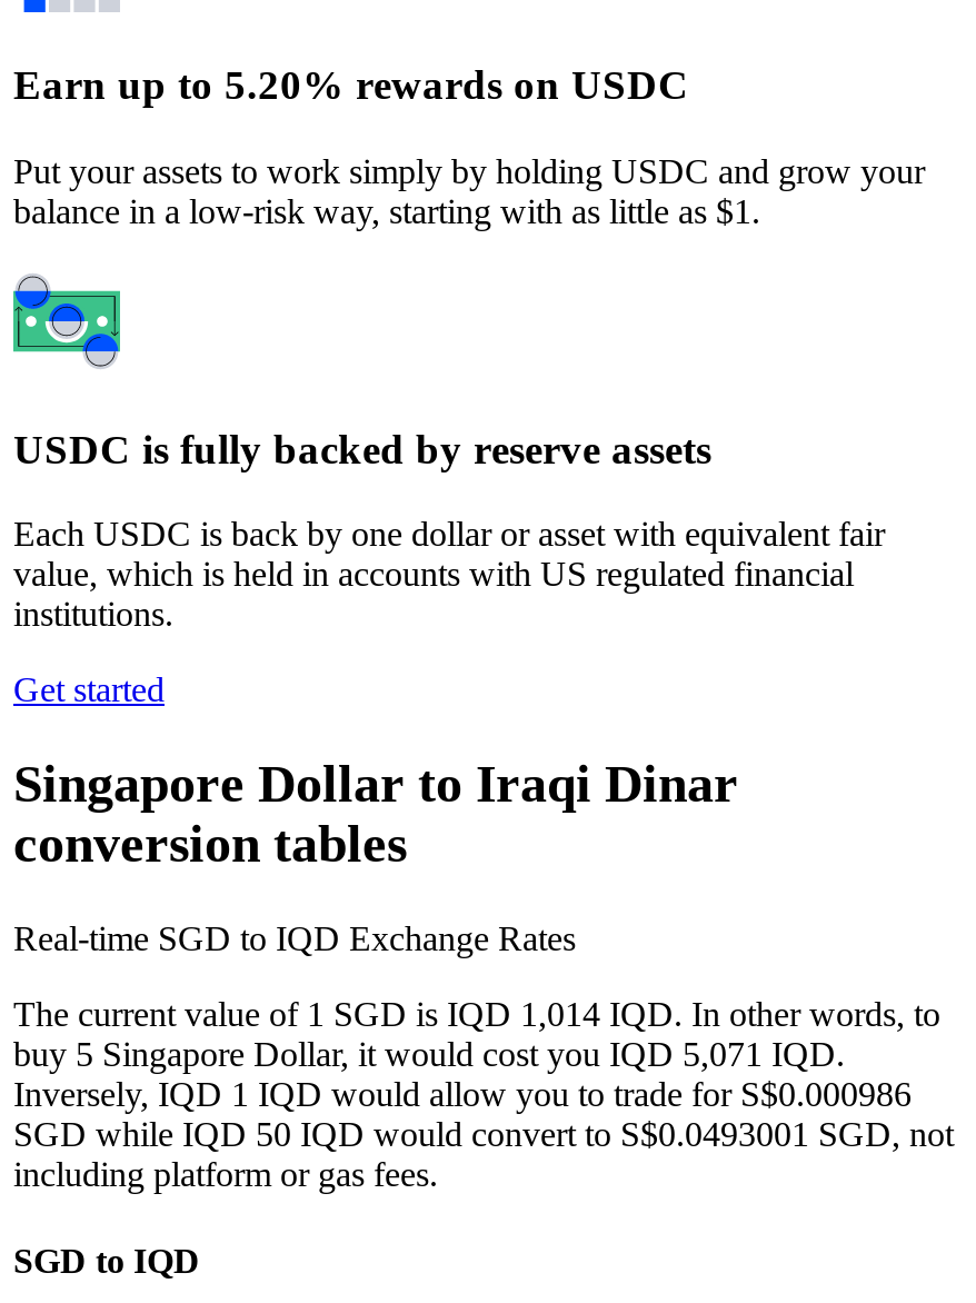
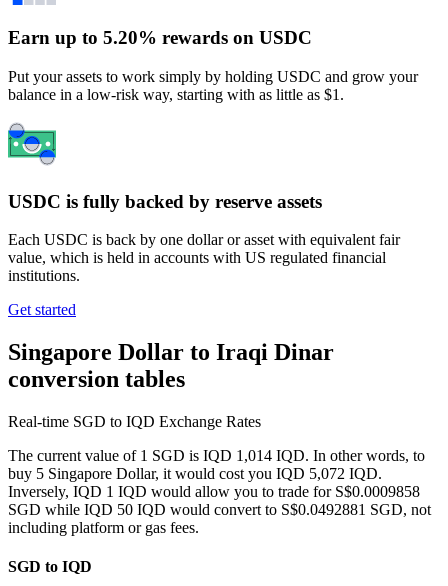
[13,1036,845,1073] buy 5 Singapore Dollar, it would cost you IQD 5,071 IQD. -> [8,465,382,482] buy 5 Singapore Dollar, it would cost you IQD 5,072 IQD.
[13,1076,912,1113] Inversely, IQD 1 IQD would allow you to trade for S$0.000986 -> [8,483,420,500] Inversely, IQD 1 IQD would allow you to trade for S$0.0009858
[13,1116,954,1153] SGD while IQD 50 IQD would convert to S$0.0493001 SGD, not -> [8,501,431,518] SGD while IQD 50 IQD would convert to S$0.0492881 SGD, not

